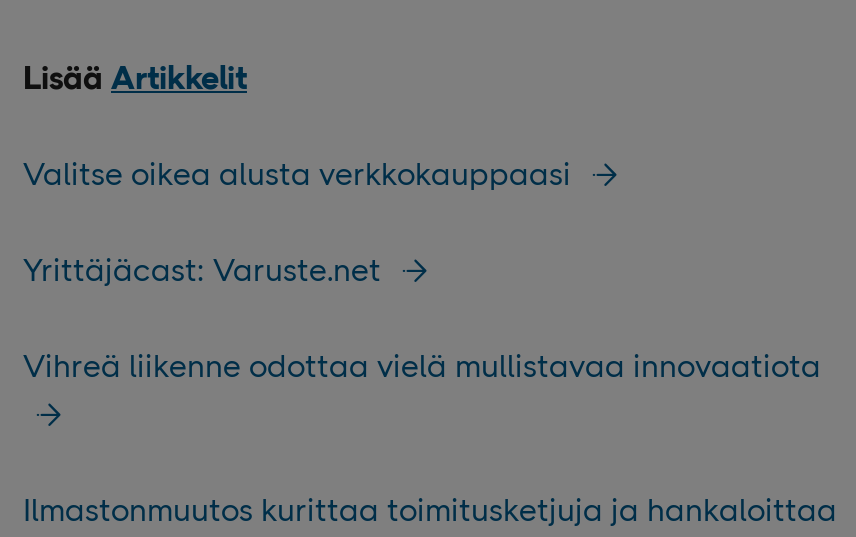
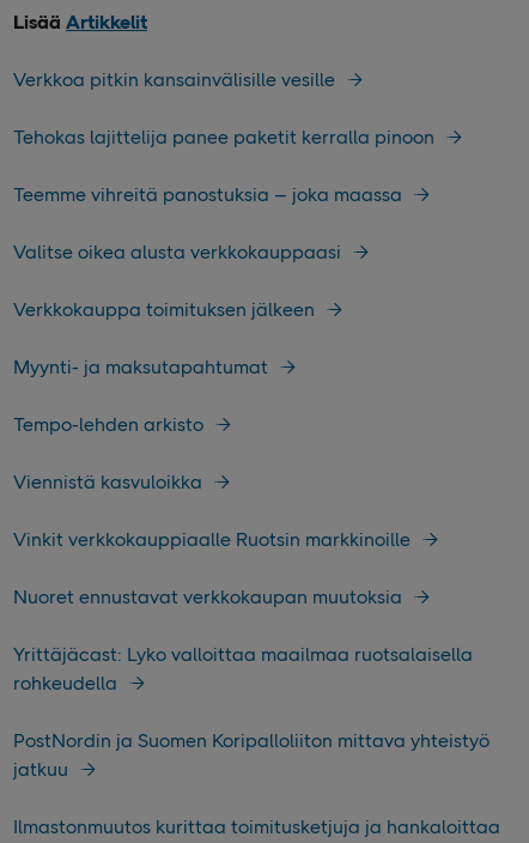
none -> [13,68,439,206] Verkkoa pitkin kansainvälisille vesille | Tehokas lajittelija panee paketit kerralla pinoon | Teemme vihreitä panostuksia – joka maassa
[23,251,821,385] Yrittäjäcast: Varuste.net | Vihreä liikenne odottaa vielä mullistavaa innovaatiota -> [13,298,490,781] Verkkokauppa toimituksen jälkeen | Myynti- ja maksutapahtumat | Tempo-lehden arkisto | Viennistä kasvuloikka | Vinkit verkkokauppiaalle Ruotsin markkinoille | Nuoret ennustavat verkkokaupan muutoksia | Yrittäjäcast: Lyko valloittaa maailmaa ruotsalaisella | rohkeudella | PostNordin ja Suomen Koripalloliiton mittava yhteistyö | jatkuu

